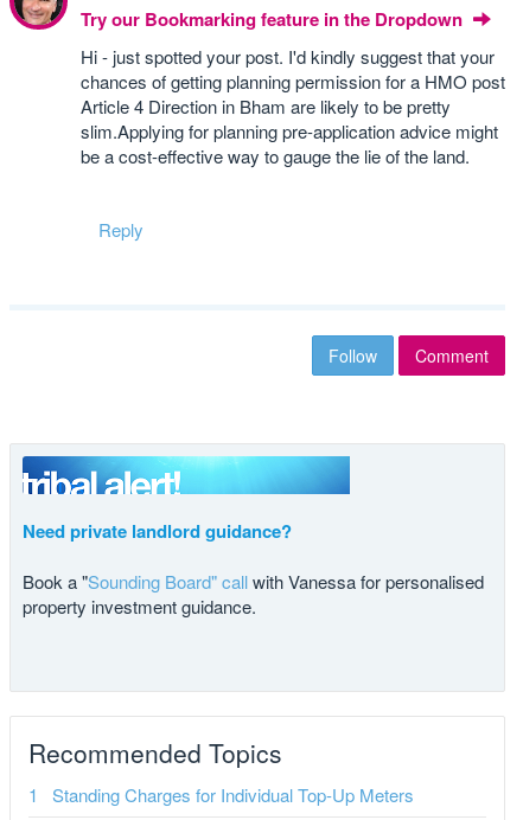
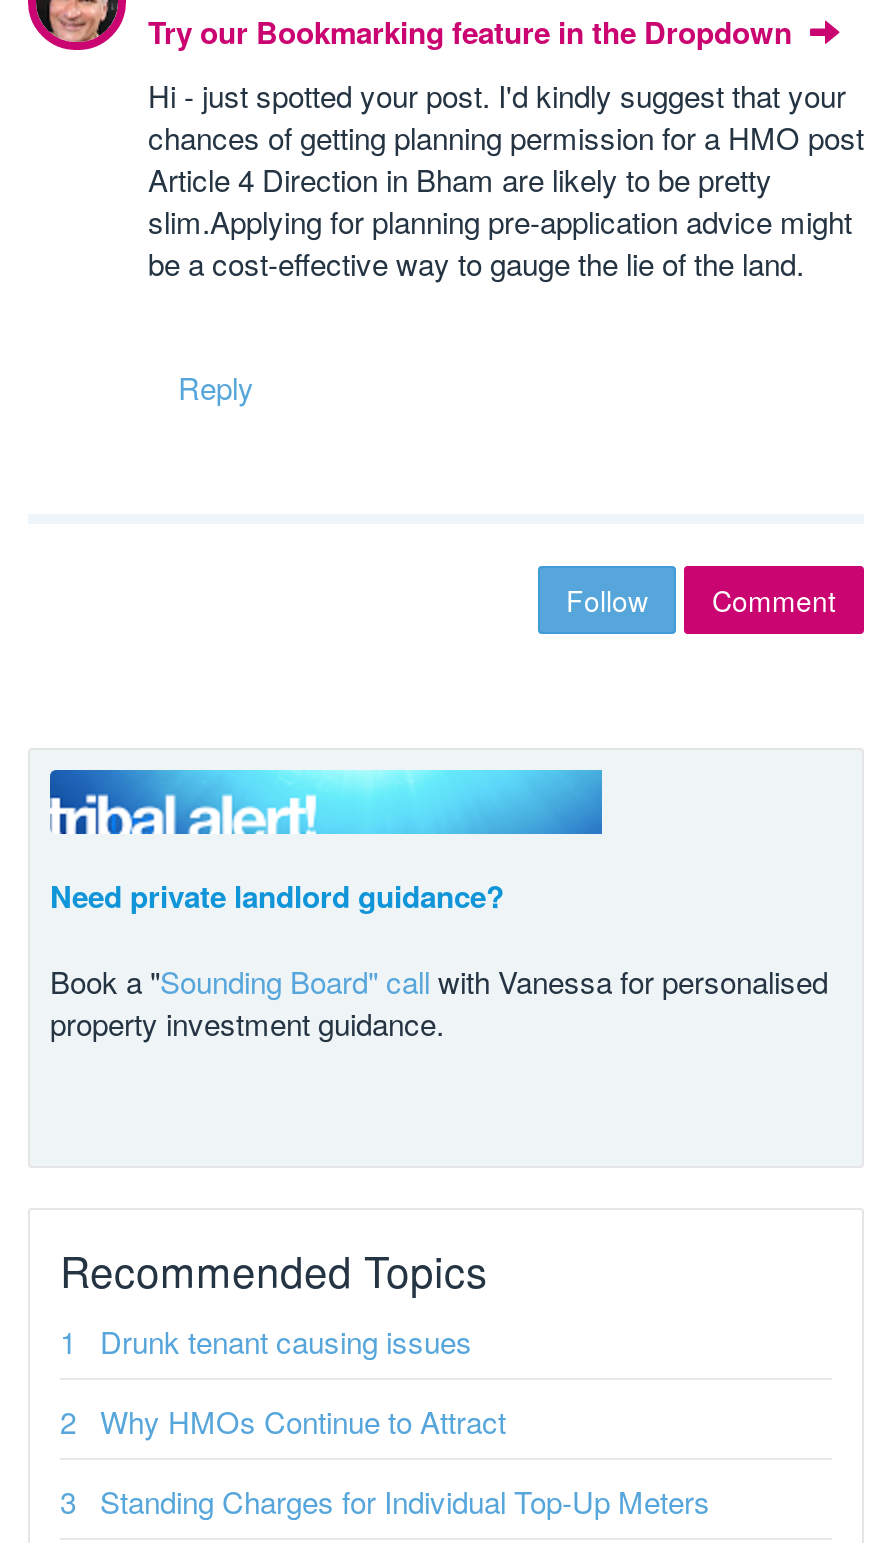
none -> [100,1319,506,1441] Drunk tenant causing issues | Why HMOs Continue to Attract

